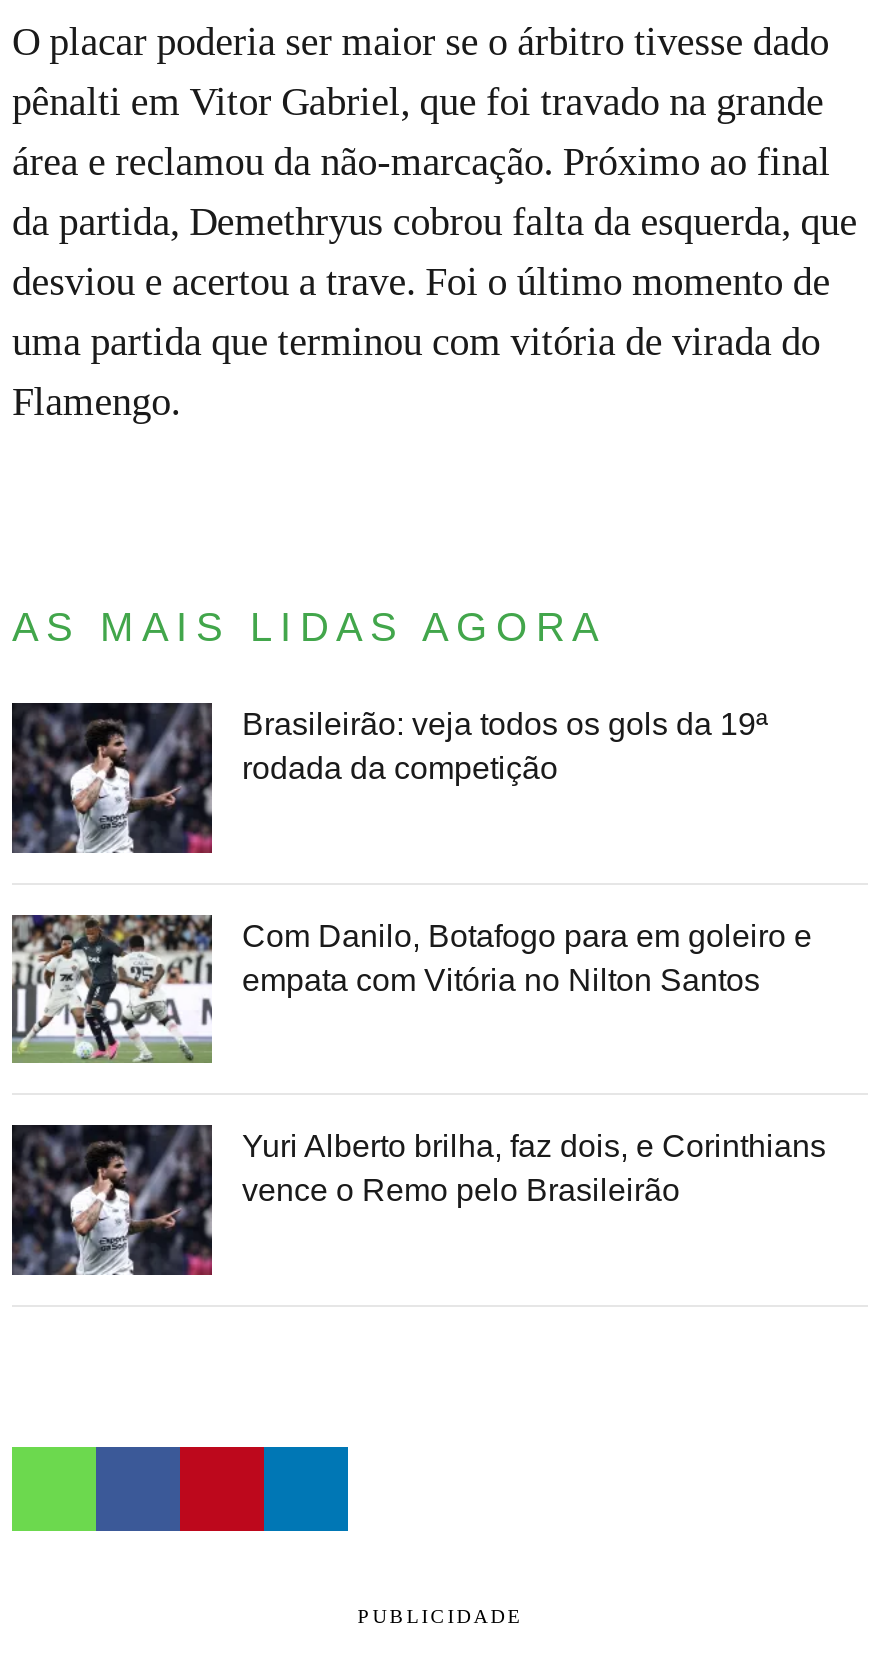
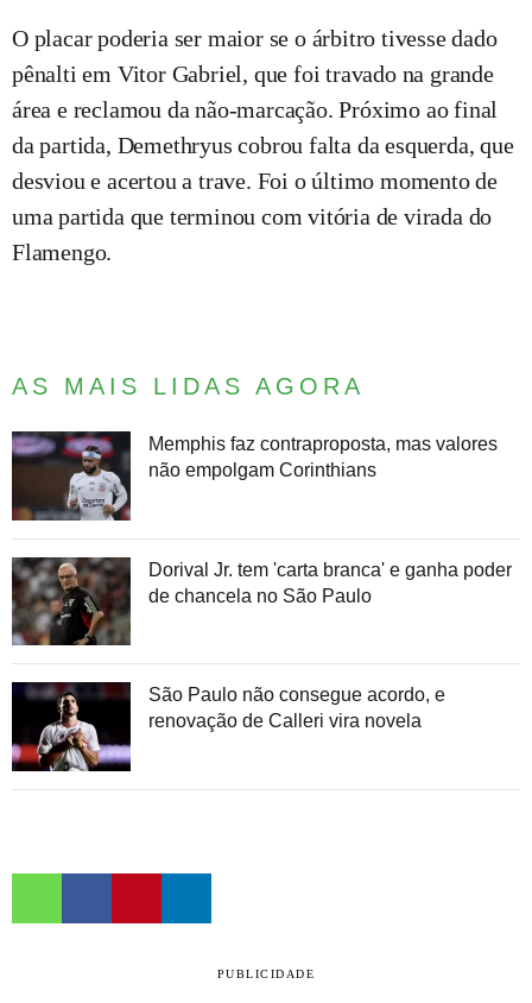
[10,703,768,855] [image] | Brasileirão: veja todos os gols da 19ª | rodada da competição -> [11,431,498,522] [image] | Memphis faz contraproposta, mas valores | não empolgam Corinthians
[12,915,812,1065] [image] | Com Danilo, Botafogo para em goleiro e | empata com Vitória no Nilton Santos -> [11,557,512,646] [image] | Dorival Jr. tem 'carta branca' e ganha poder | de chancela no São Paulo
[10,1123,826,1277] [image] | Yuri Alberto brilha, faz dois, e Corinthians | vence o Remo pelo Brasileirão -> [12,683,445,772] [image] | São Paulo não consegue acordo, e | renovação de Calleri vira novela

